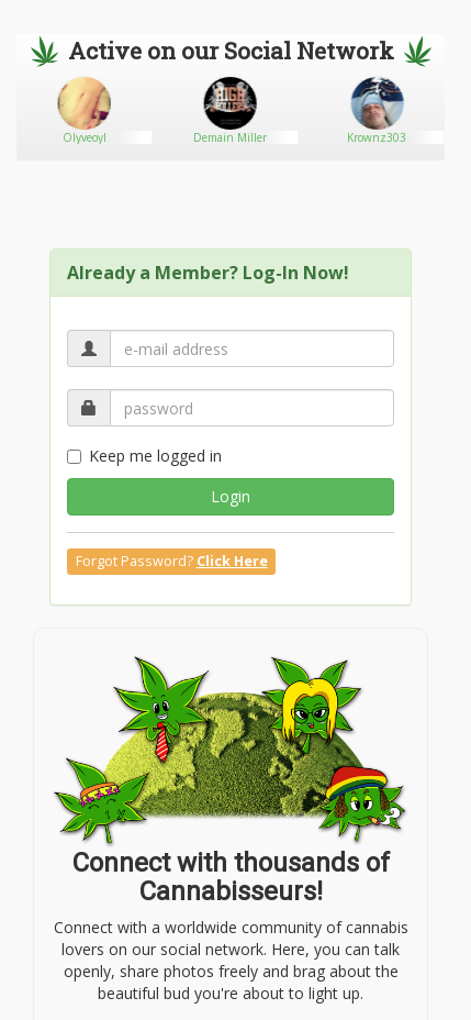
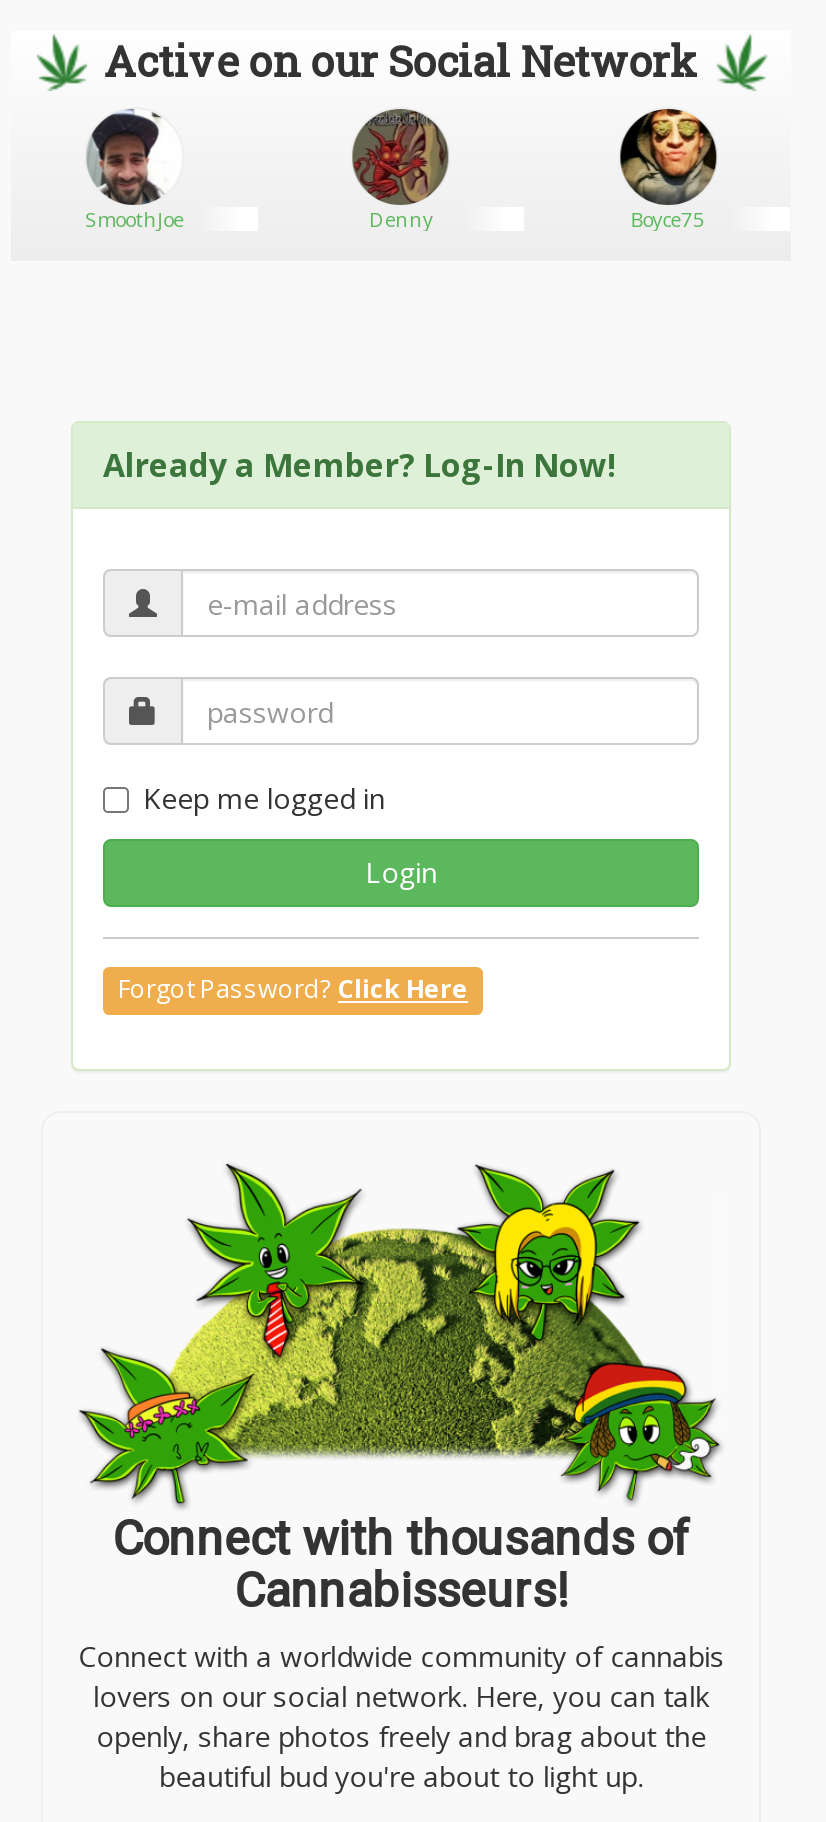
[58,77,407,145] [image] | Olyveoyl | Demain Miller | Krownz303 -> [85,109,705,233] [image] | SmoothJoe | Denny | Boyce75
[203,78,256,122] [image] -> [351,109,449,191] [image]
[351,77,404,122] [image] -> [619,107,719,191] [image]

